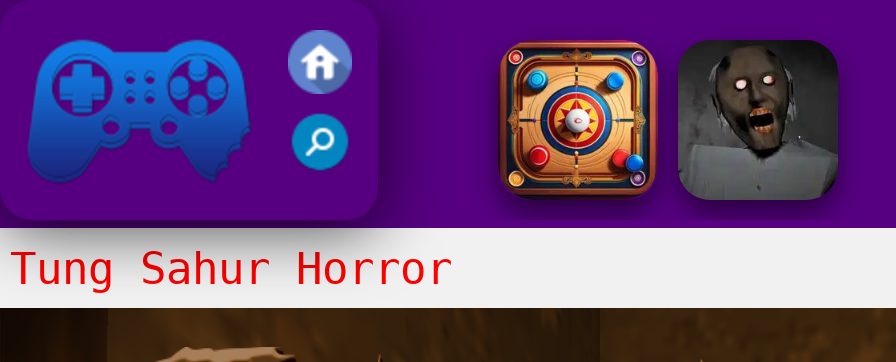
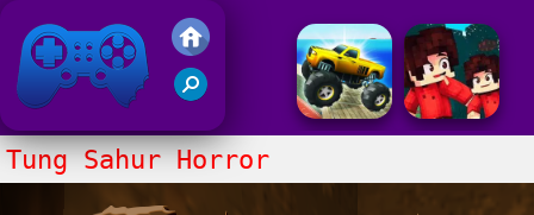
[496,38,660,200] [image] -> [296,23,393,120] [image]
[678,38,838,200] [image] -> [403,23,501,120] [image]

